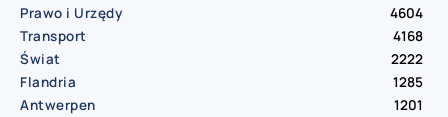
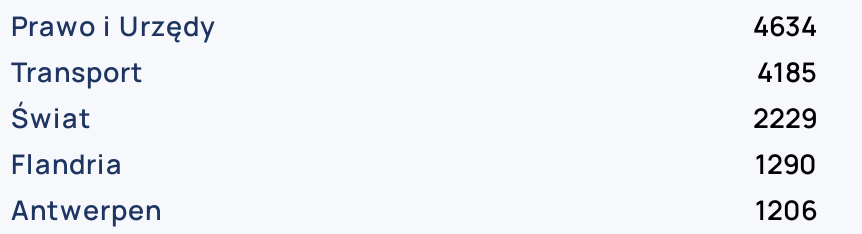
[390,3,423,21] 4604 -> [753,7,817,43] 4634
[393,26,423,44] 4168 -> [757,53,817,89] 4185
[391,49,423,67] 2222 -> [753,99,817,135] 2229
[393,72,423,90] 1285 -> [755,145,817,181] 1290
[394,95,423,113] 1201 -> [755,191,817,227] 1206

